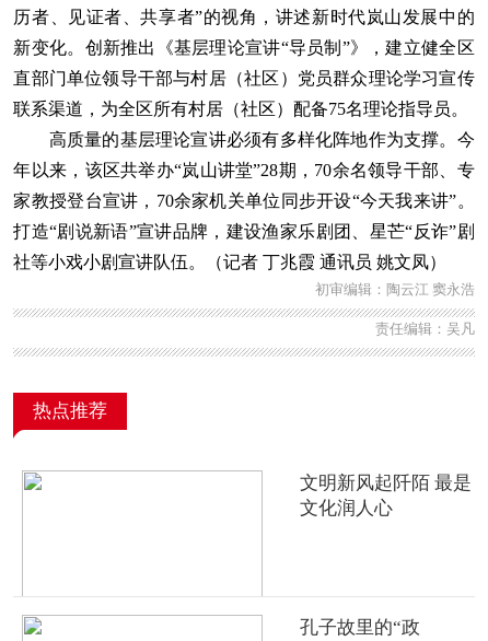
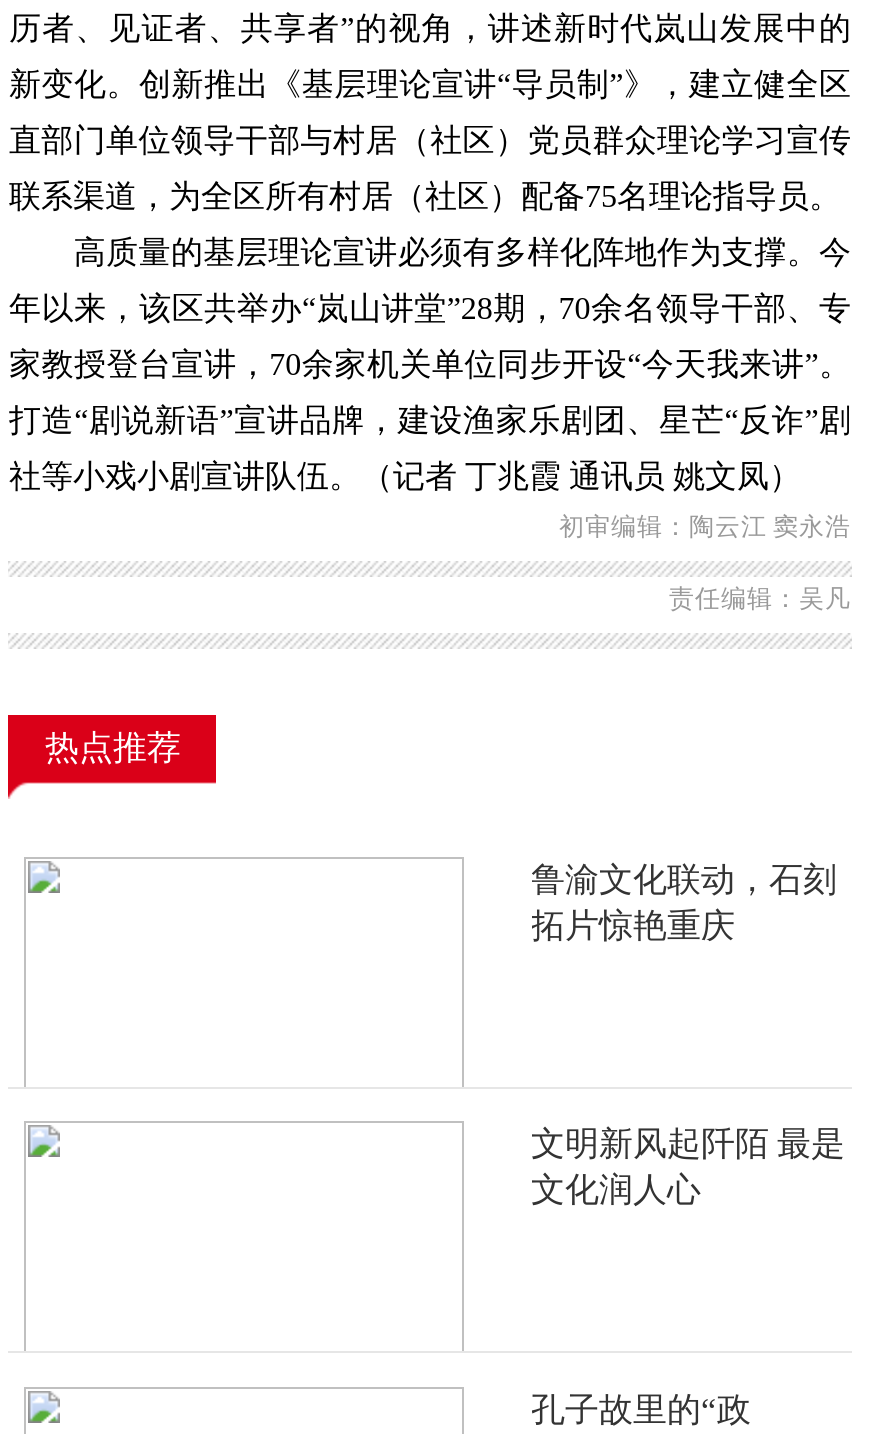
none -> [531,861,837,945] 鲁渝文化联动，石刻 | 拓片惊艳重庆

